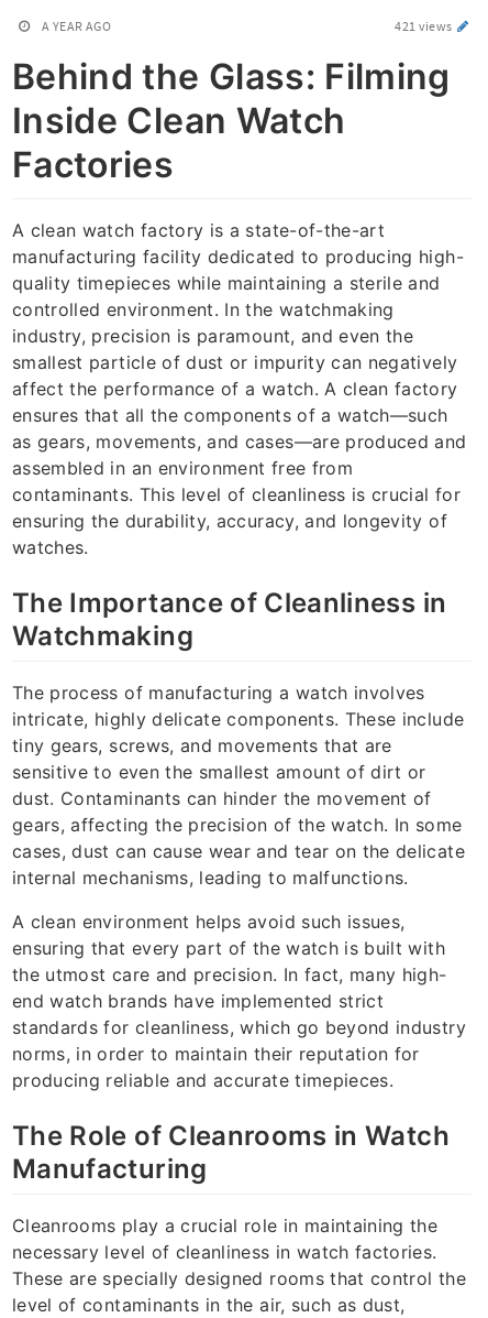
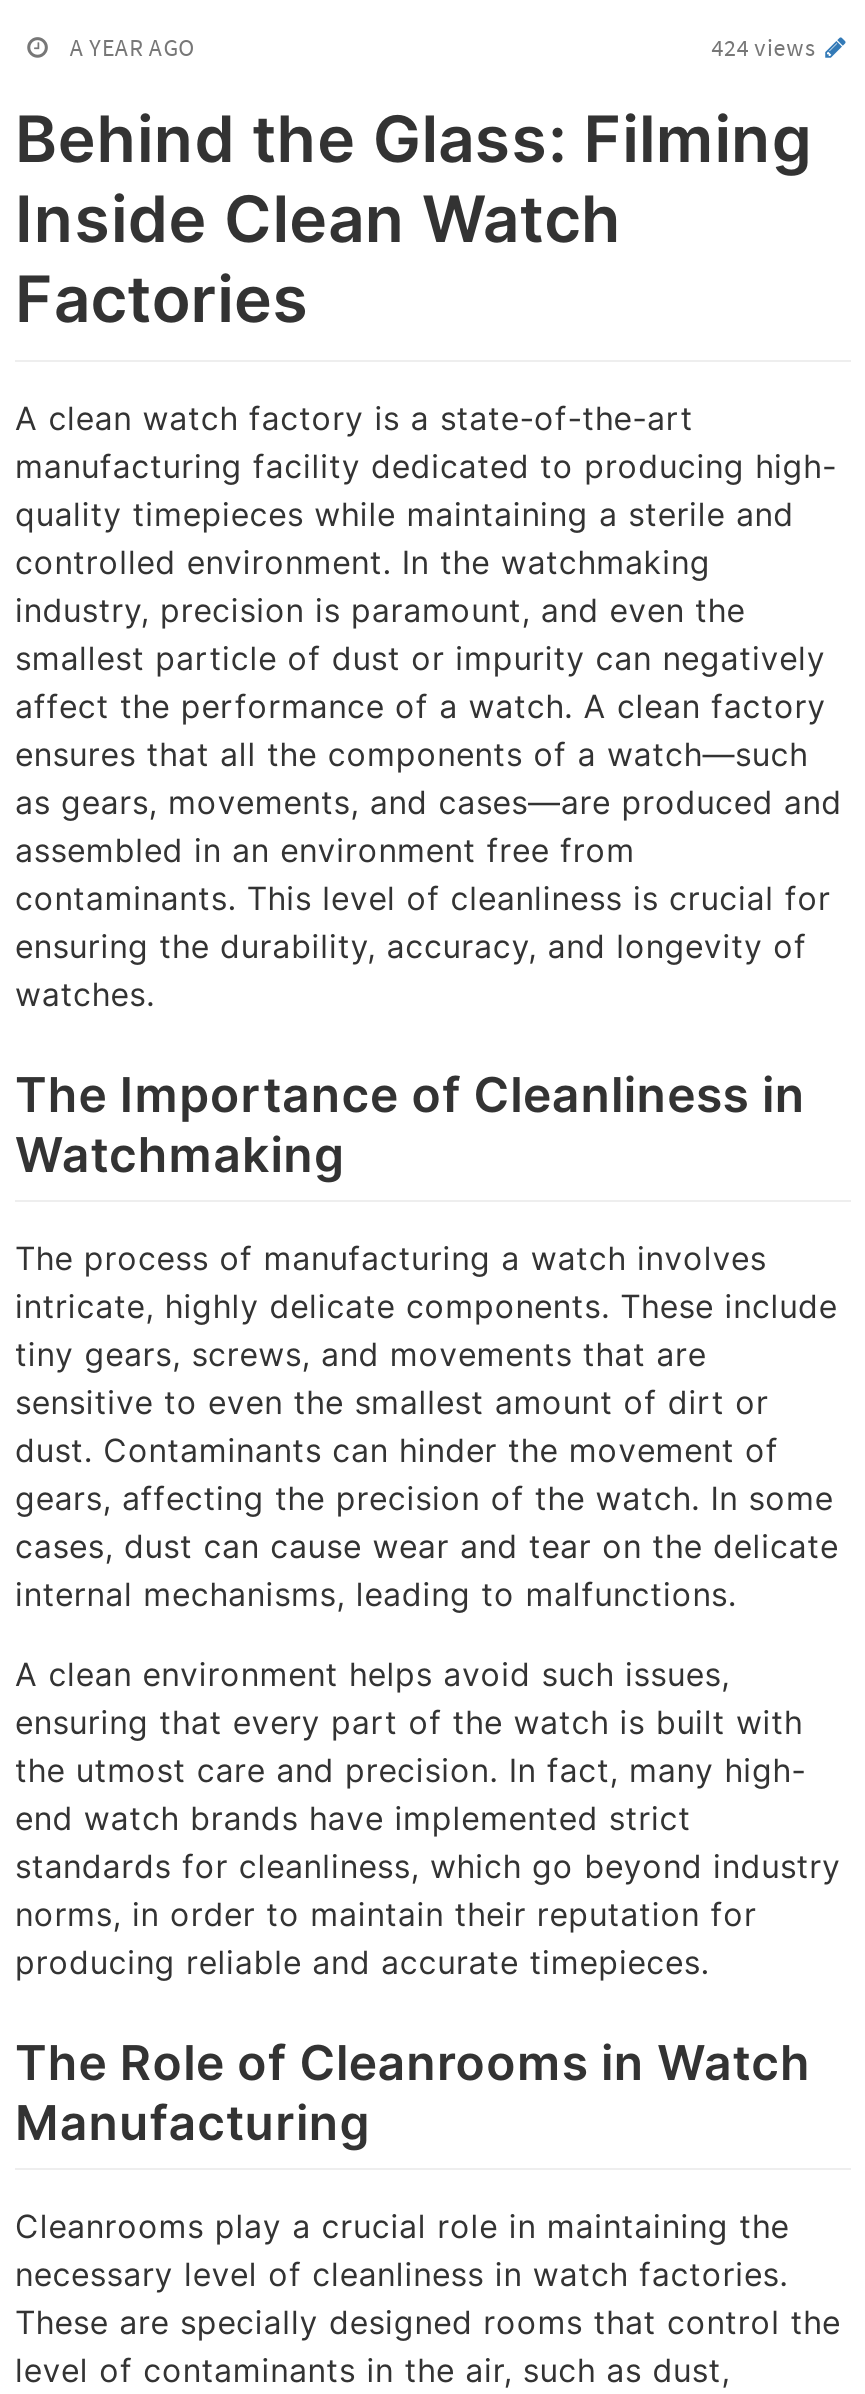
[395,18,455,34] 421 views -> [711,32,820,62] 424 views

